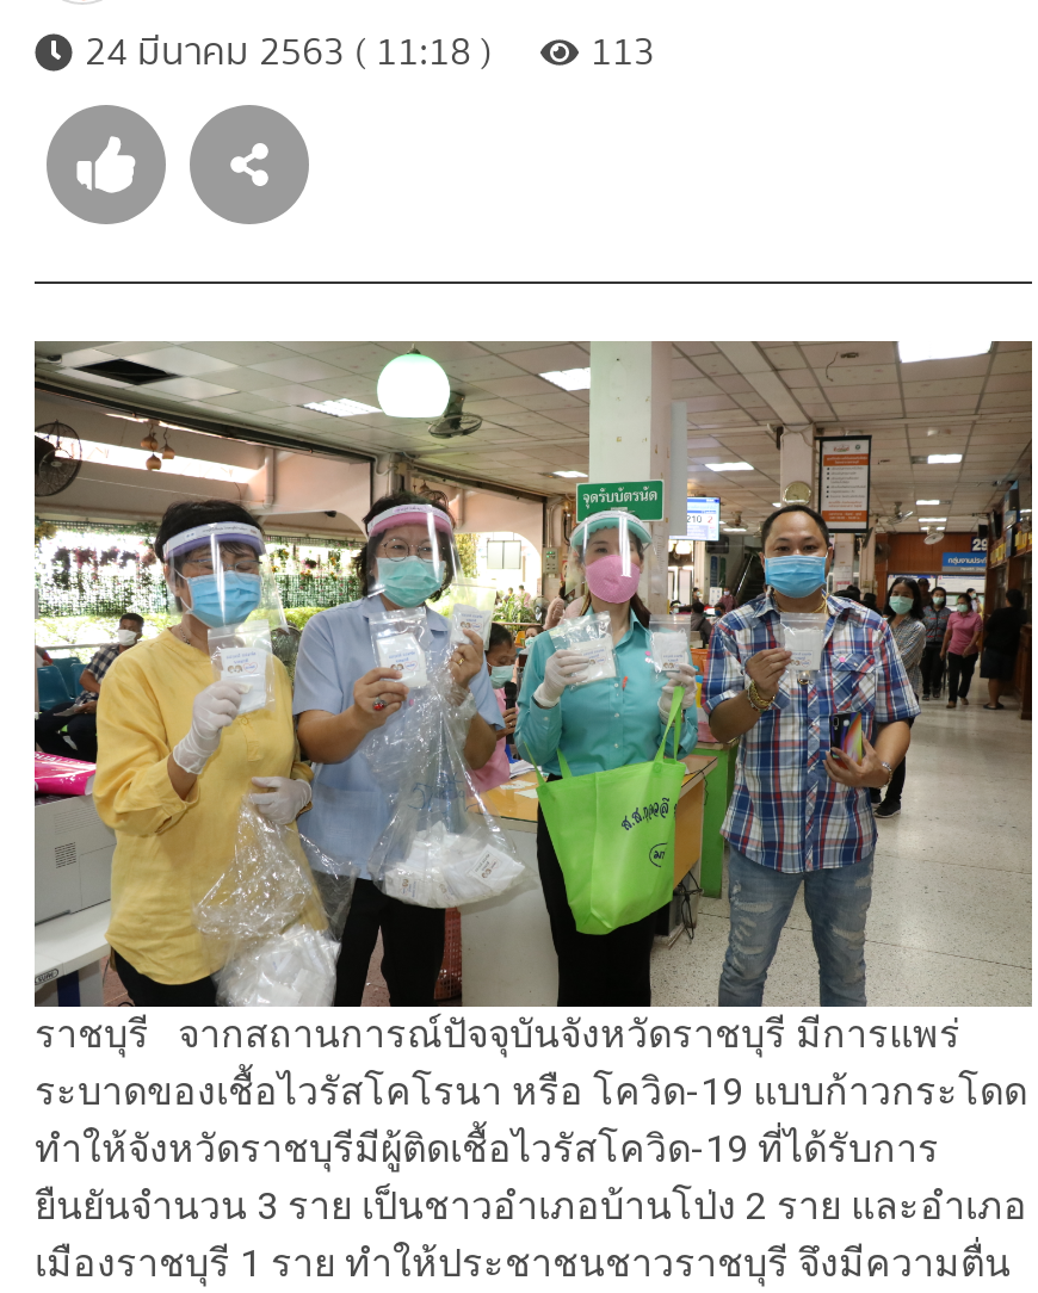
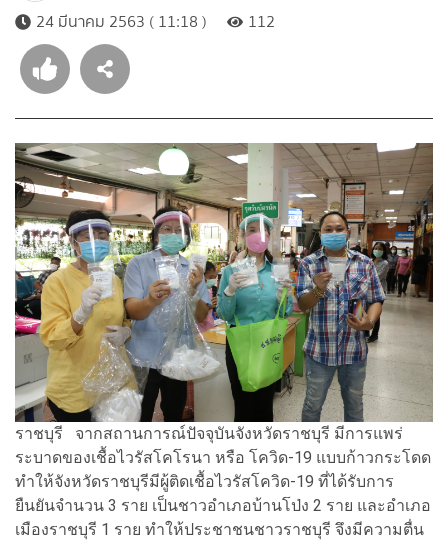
[85,24,655,78] 24 มีนาคม 2563 ( 11:18 ) 113 -> [36,10,275,33] 24 มีนาคม 2563 ( 11:18 ) 112

